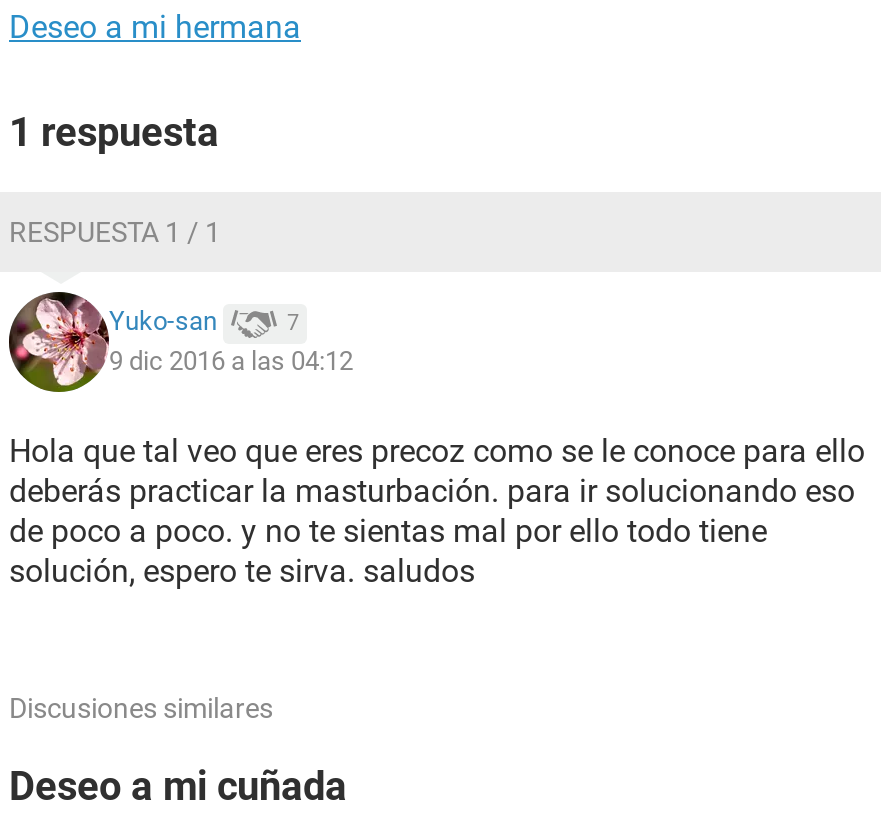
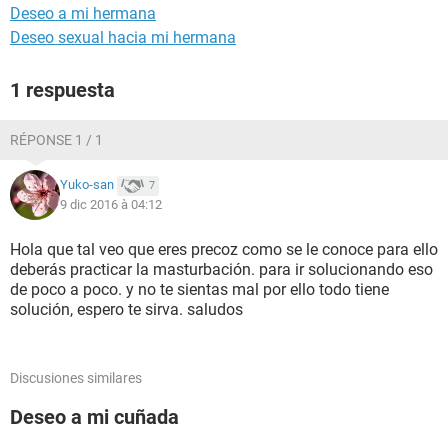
none -> [10,28,236,47] Deseo sexual hacia mi hermana
[9,216,221,248] RESPUESTA 1 / 1 -> [10,132,103,148] RÉPONSE 1 / 1
[109,346,353,376] 9 dic 2016 a las 04:12 -> [60,197,162,212] 9 dic 2016 à 04:12

